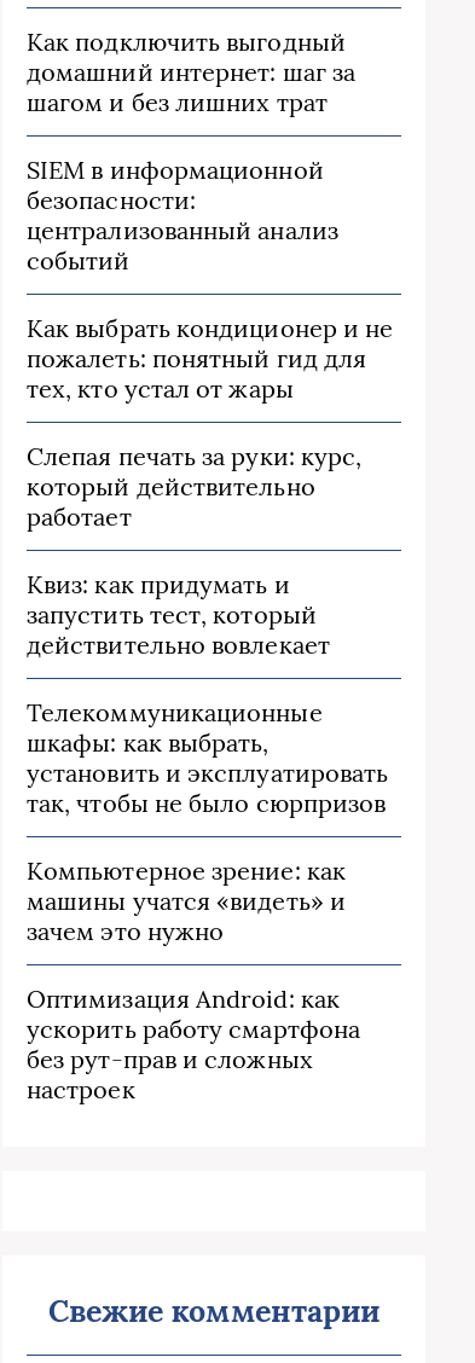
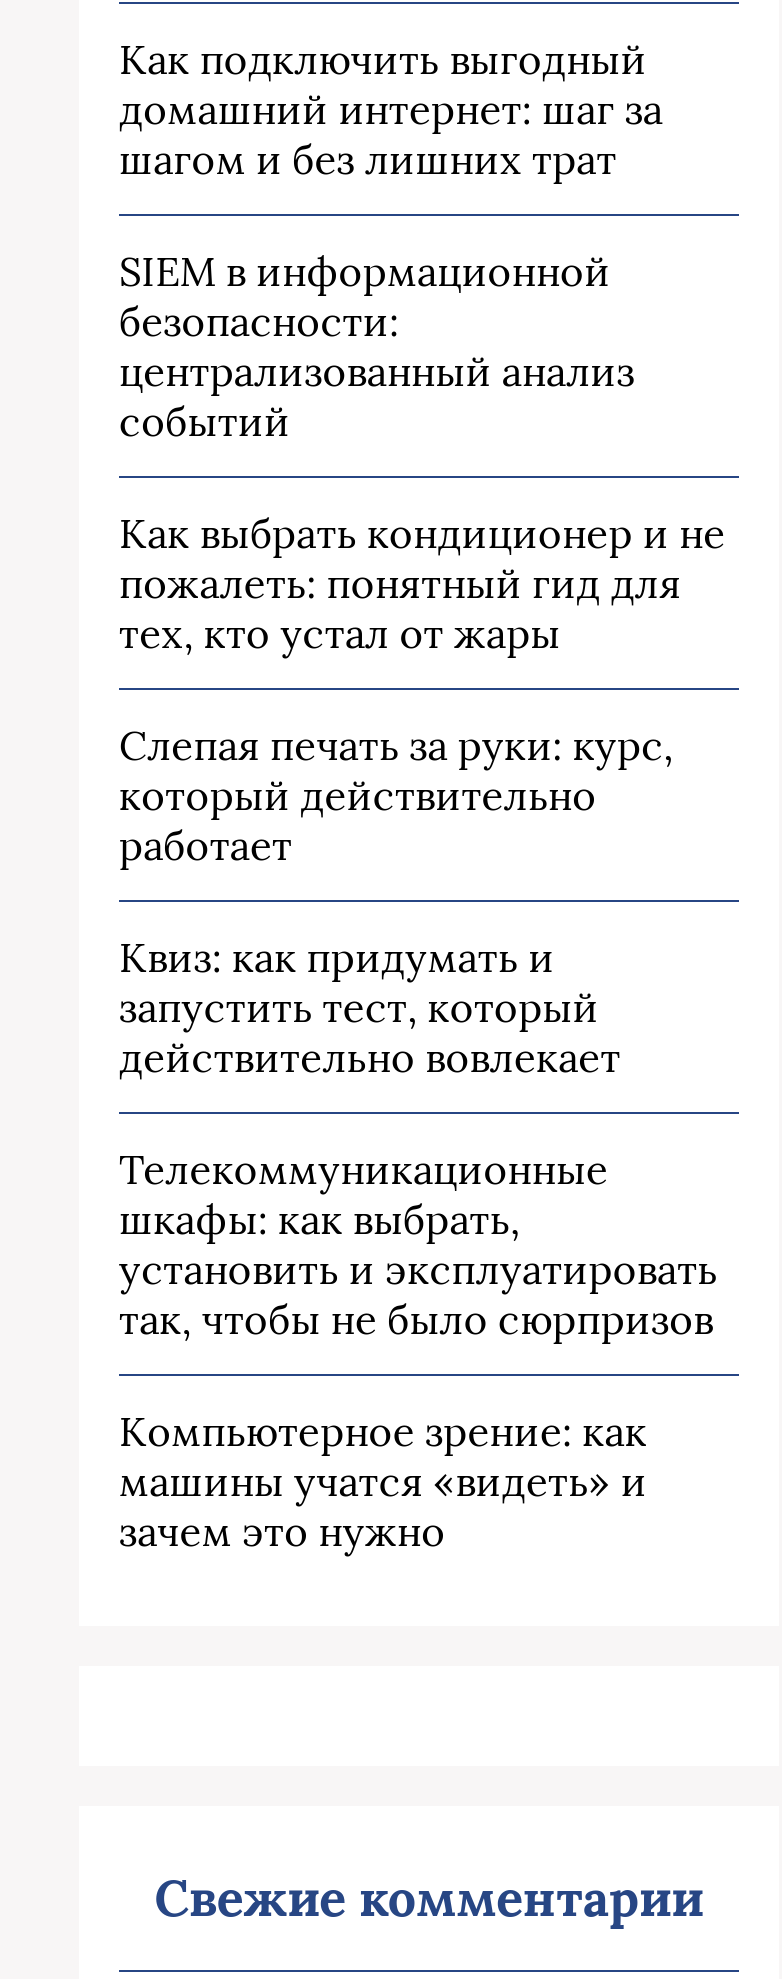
[27,984,360,1105] Оптимизация Android: как | ускорить работу смартфона | без рут-прав и сложных | настроек -> none

